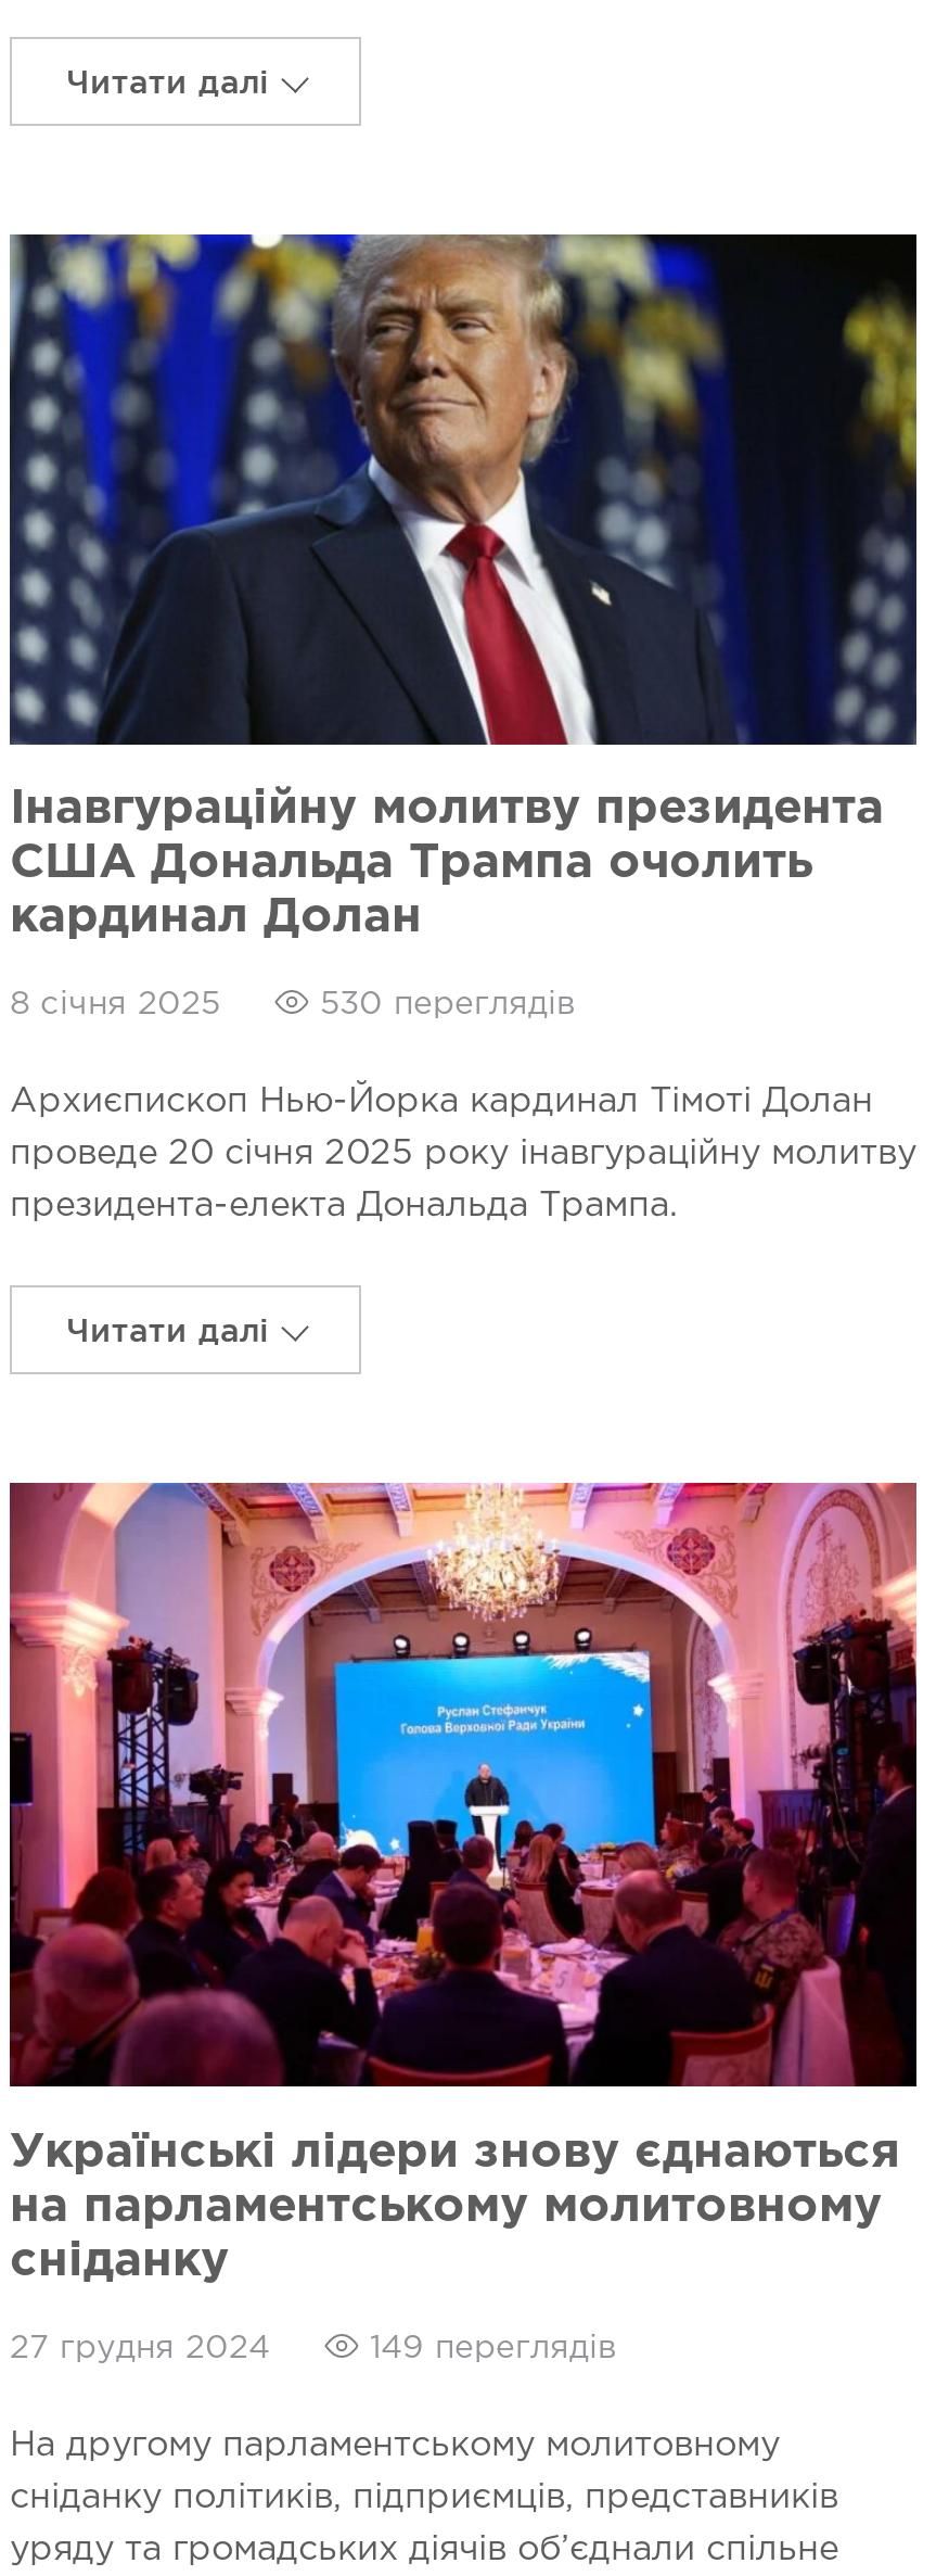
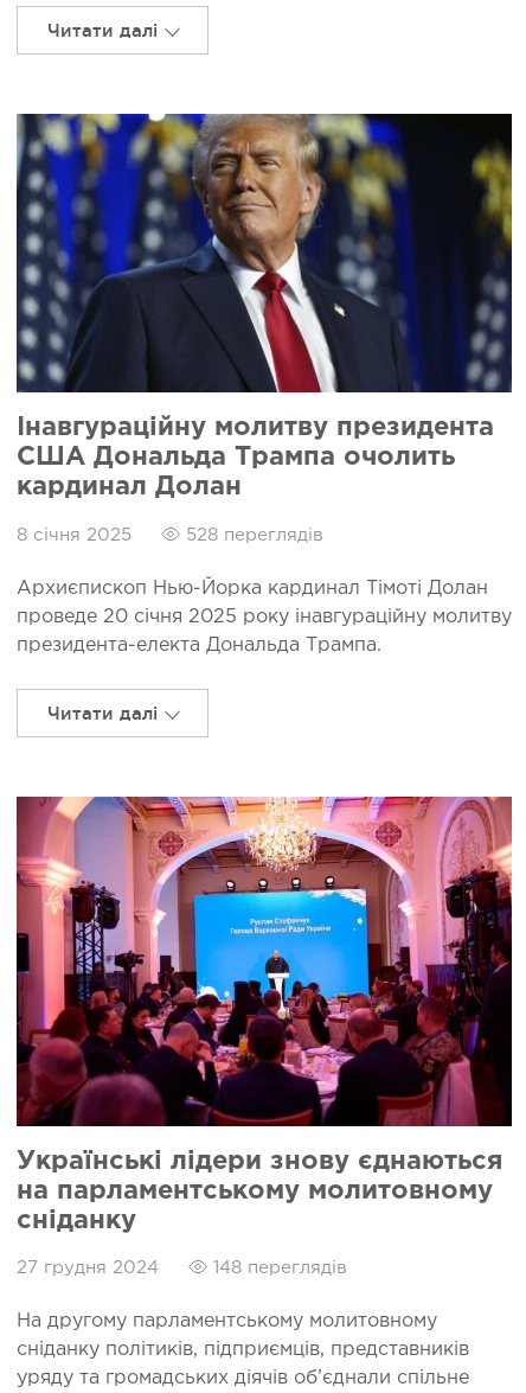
[309,991,576,1019] 530 переглядів -> [180,527,323,542] 528 переглядів
[359,2334,617,2362] 149 переглядів -> [207,1260,347,1276] 148 переглядів

